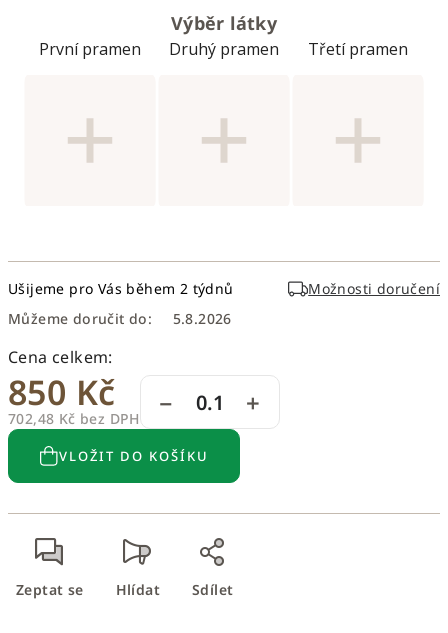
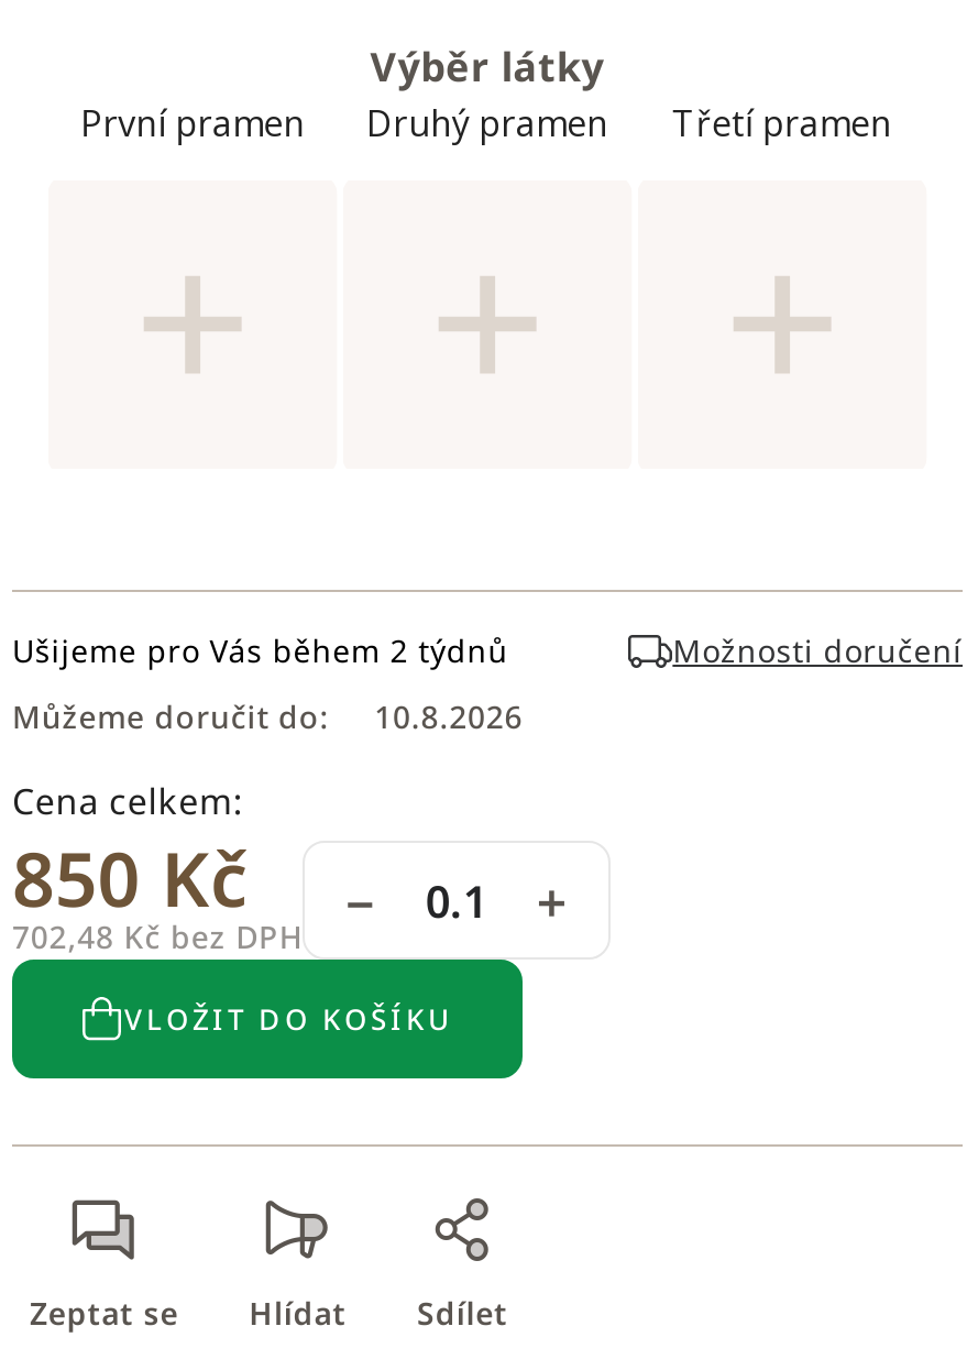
[8,309,232,328] Můžeme doručit do: 5.8.2026 -> [12,695,523,737] Můžeme doručit do: 10.8.2026

